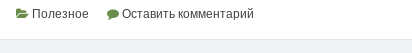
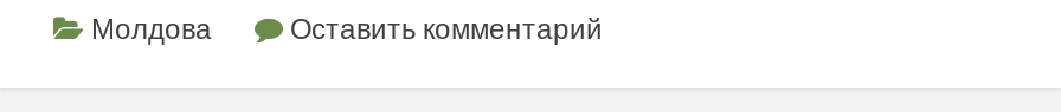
[31,7,88,21] Полезное -> [91,13,212,46] Молдова

